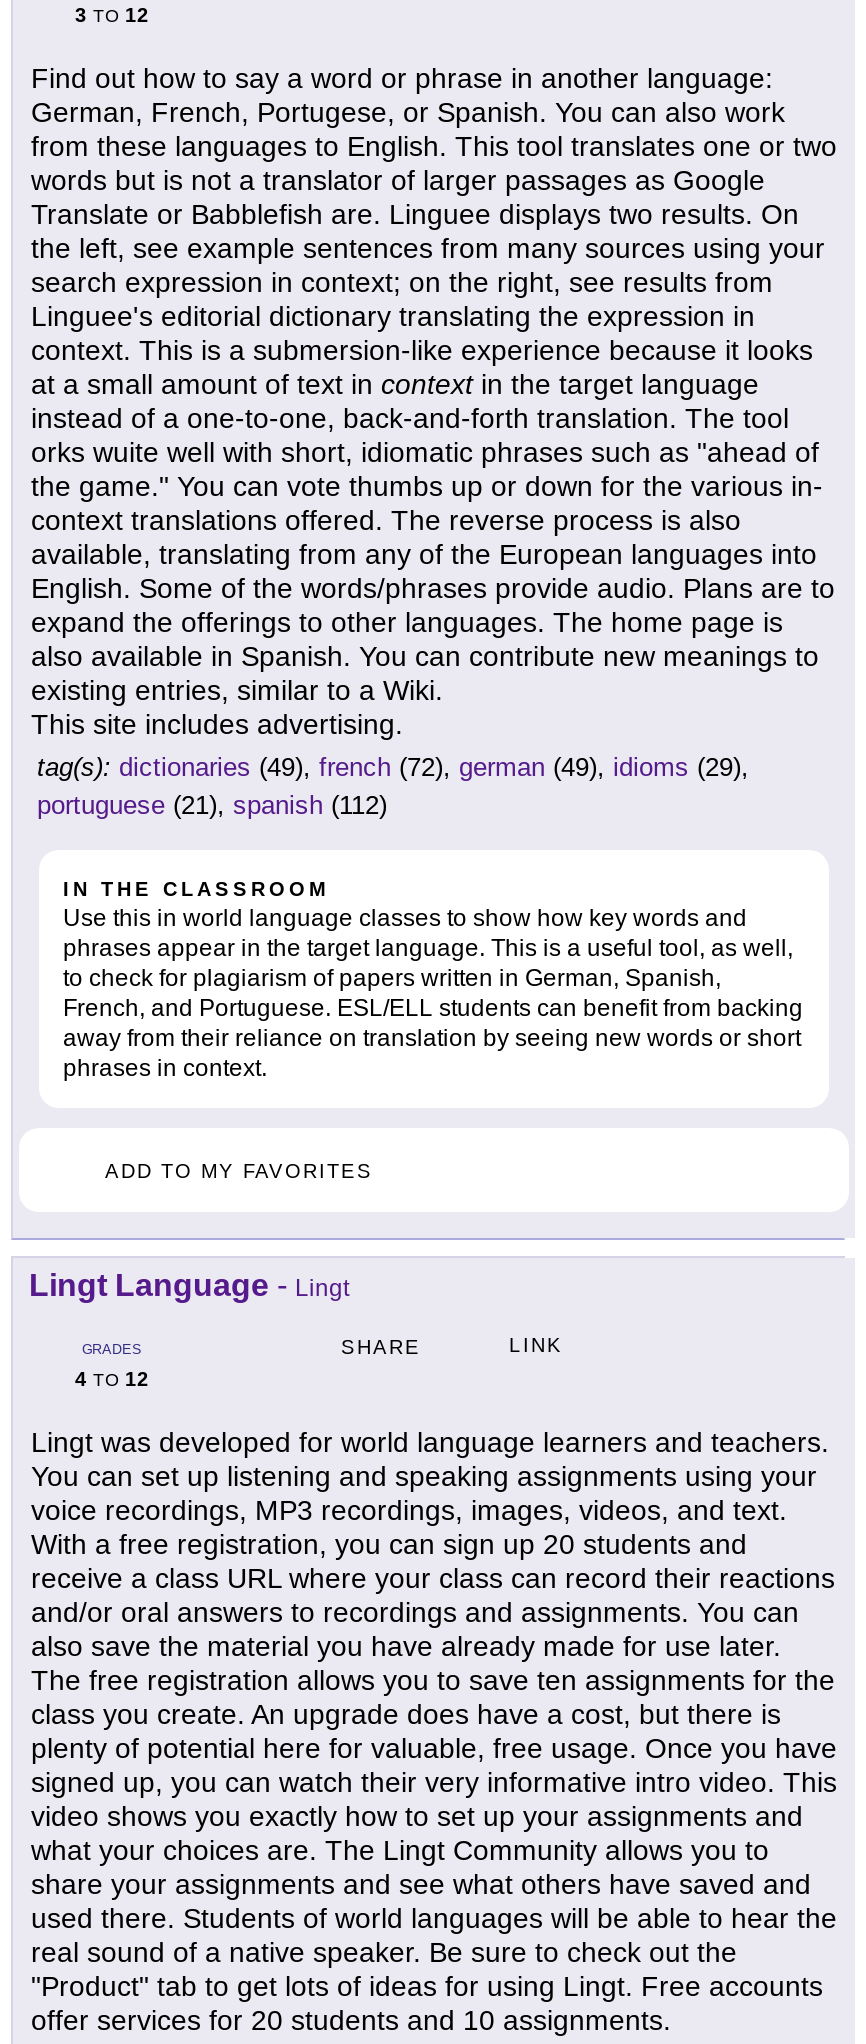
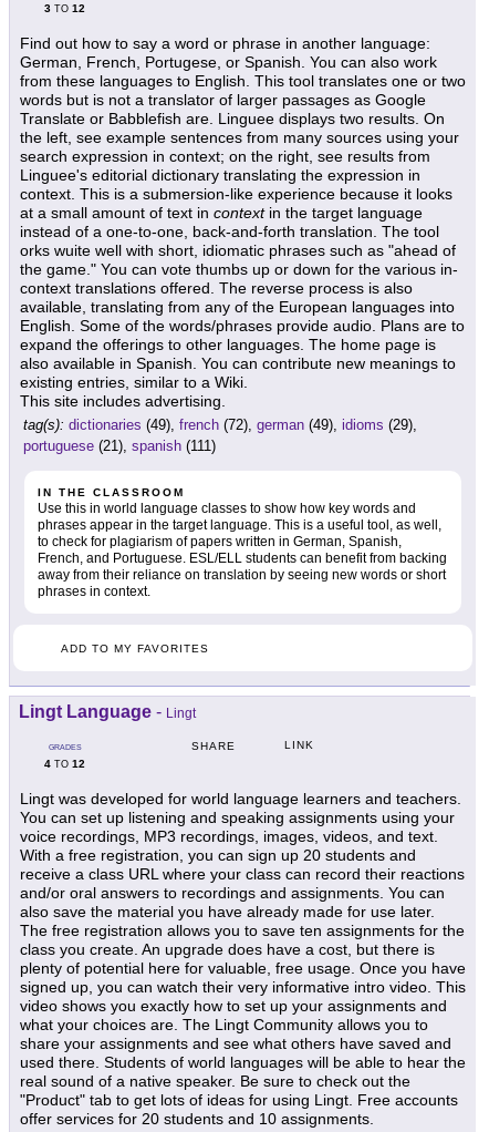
[37,791,387,821] portuguese (21), spanish (112) -> [23,438,216,455] portuguese (21), spanish (111)

